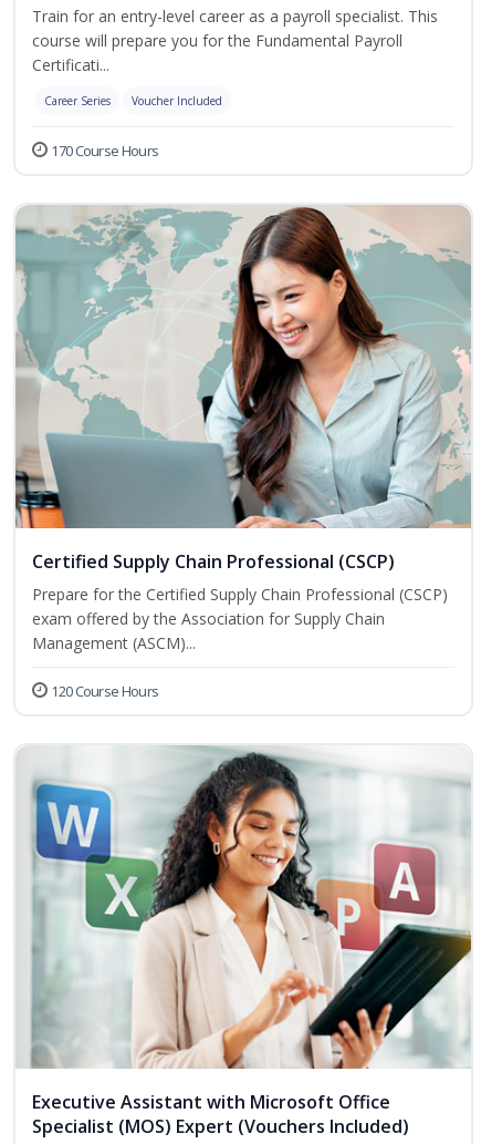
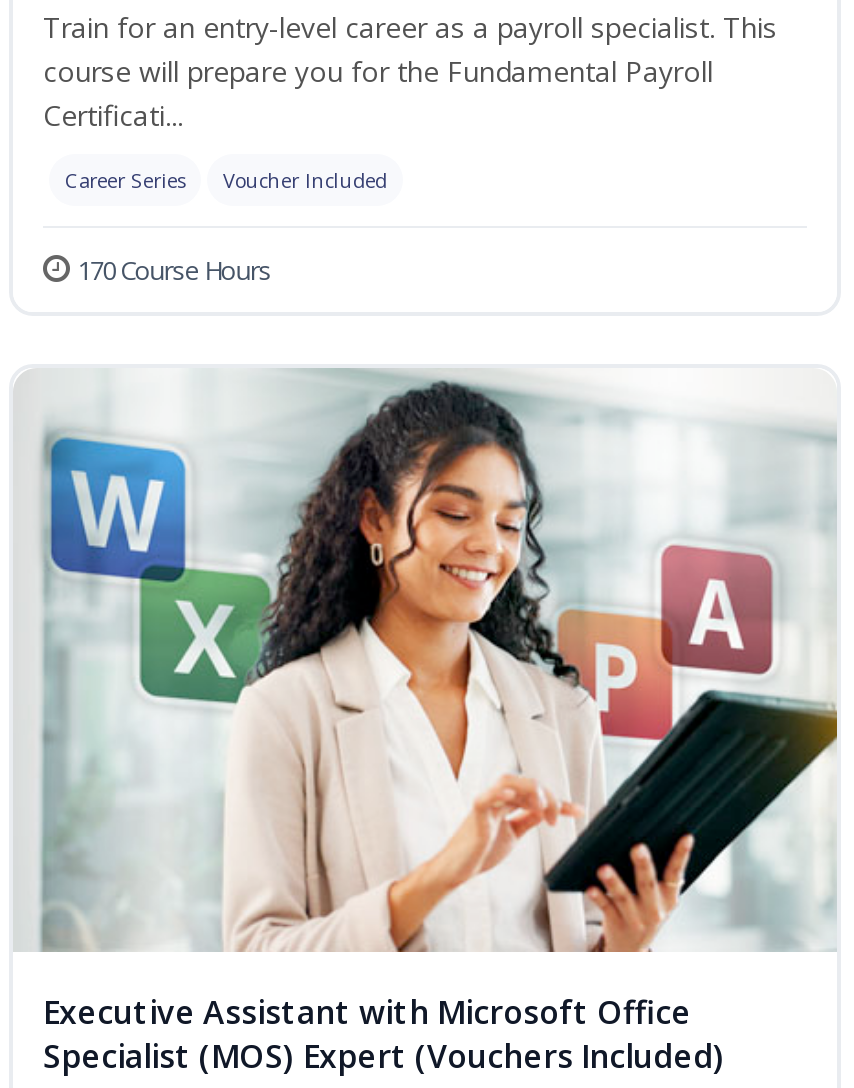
[14,205,471,701] [image] | Certified Supply Chain Professional (CSCP) | Prepare for the Certified Supply Chain Professional (CSCP) | exam offered by the Association for Supply Chain | Management (ASCM)... | 120 Course Hours -> none

